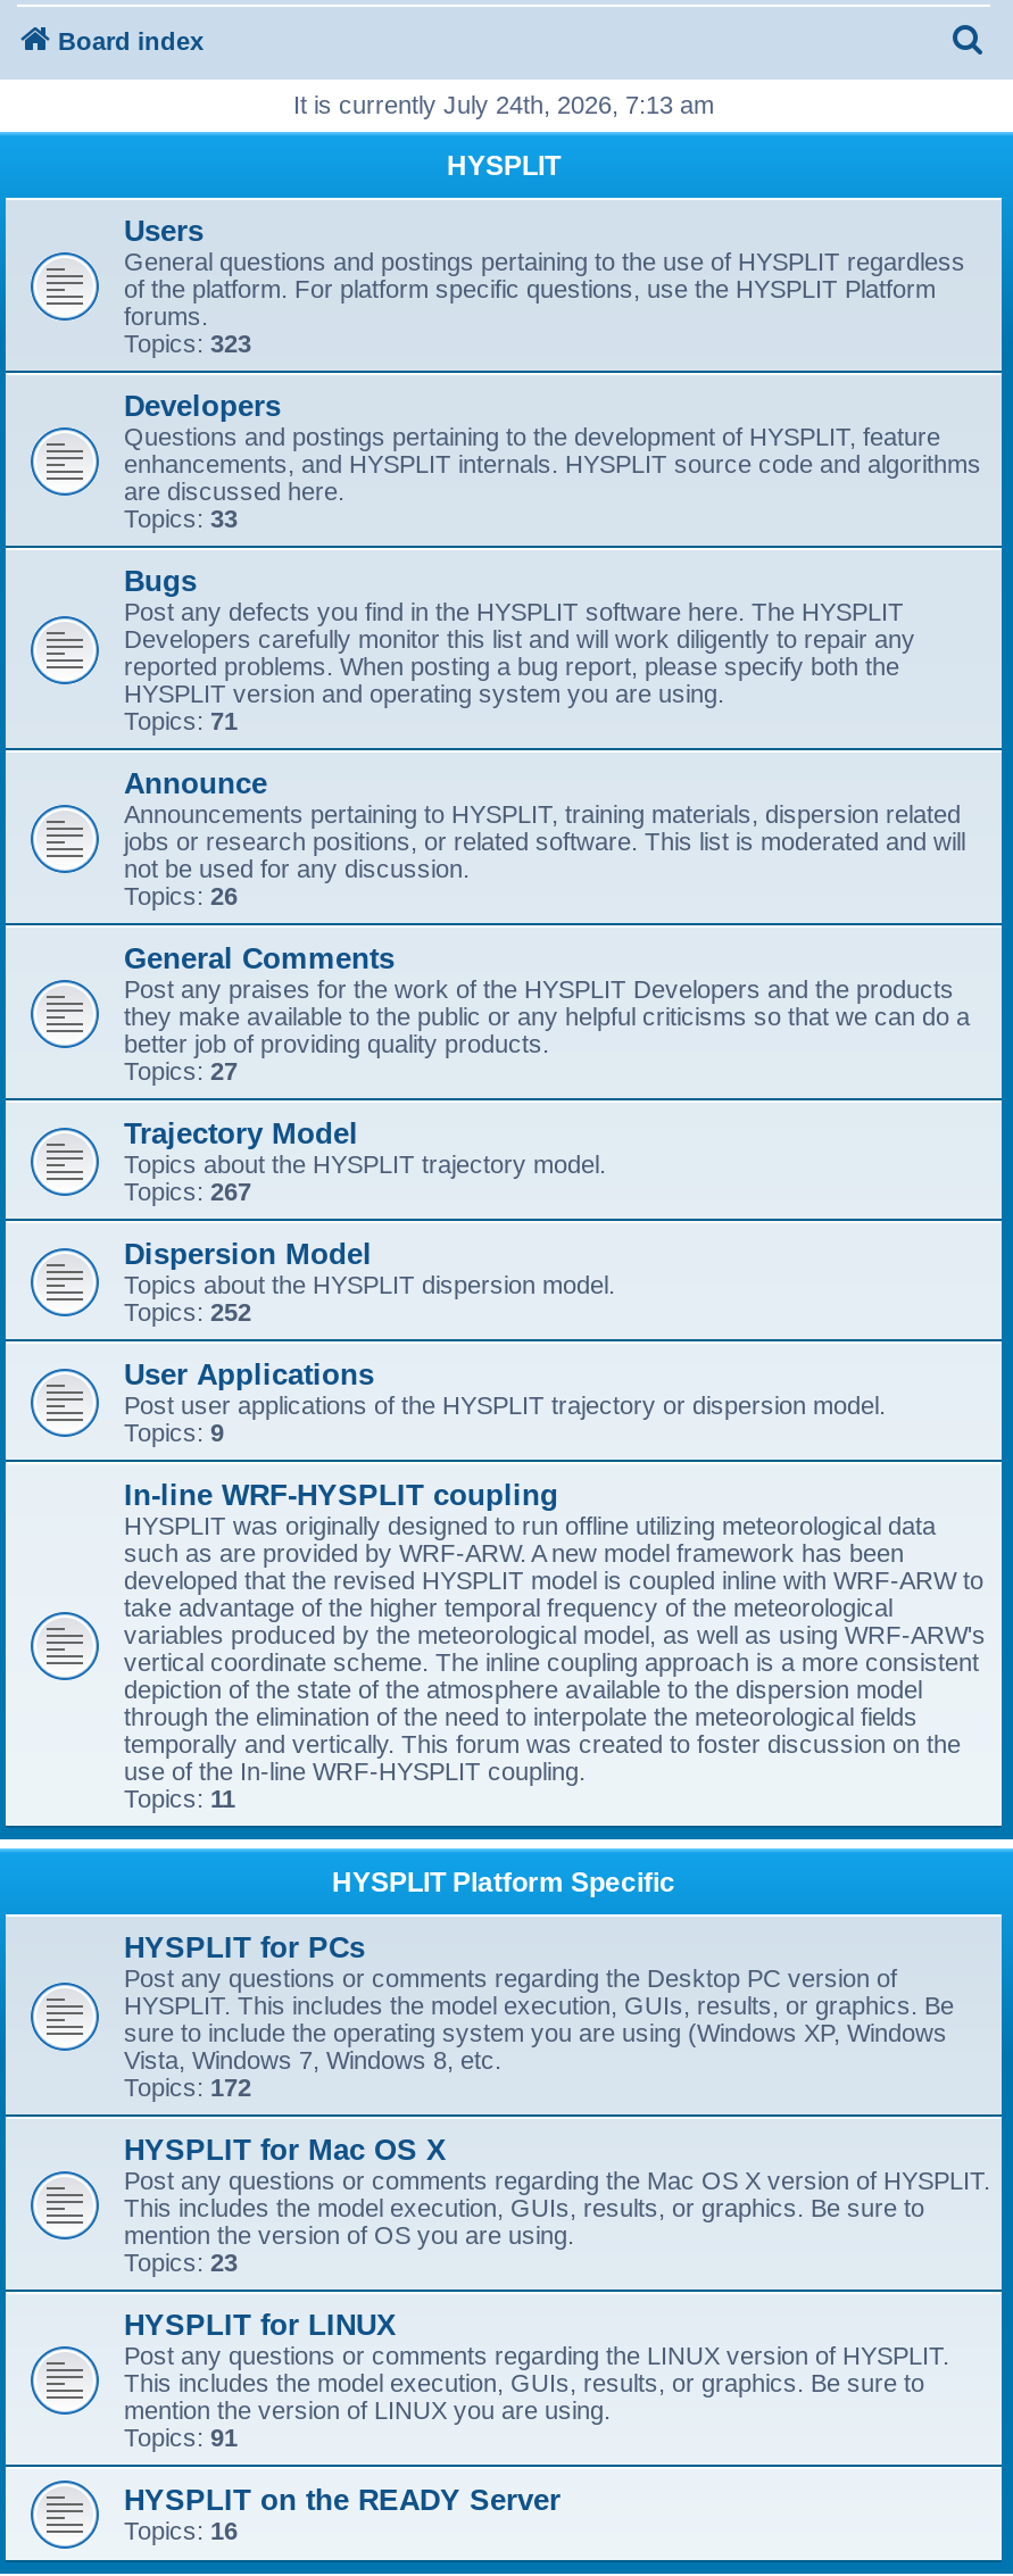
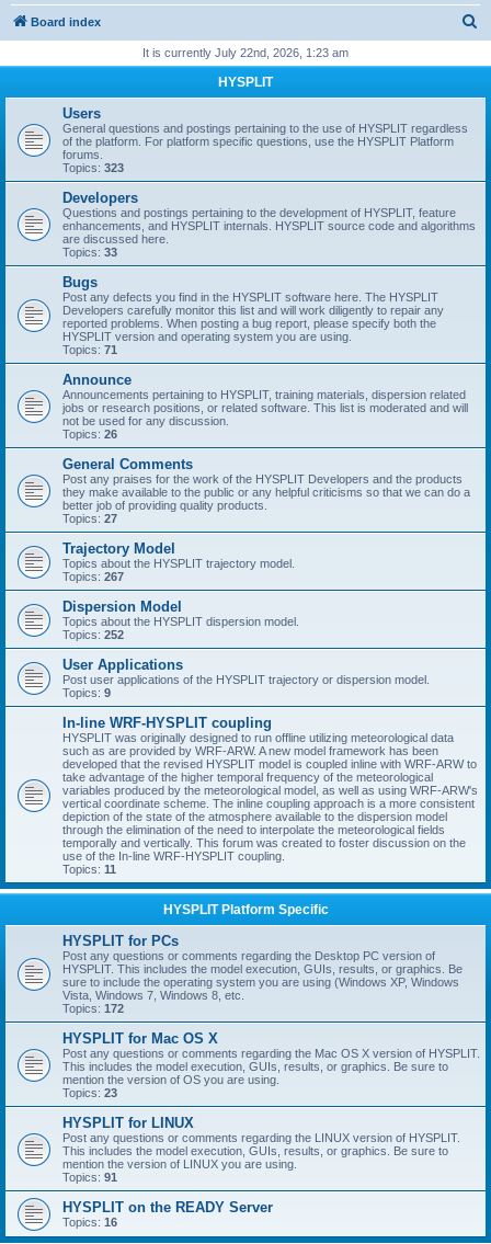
[293,91,714,118] It is currently July 24th, 2026, 7:13 am -> [142,46,349,59] It is currently July 22nd, 2026, 1:23 am

